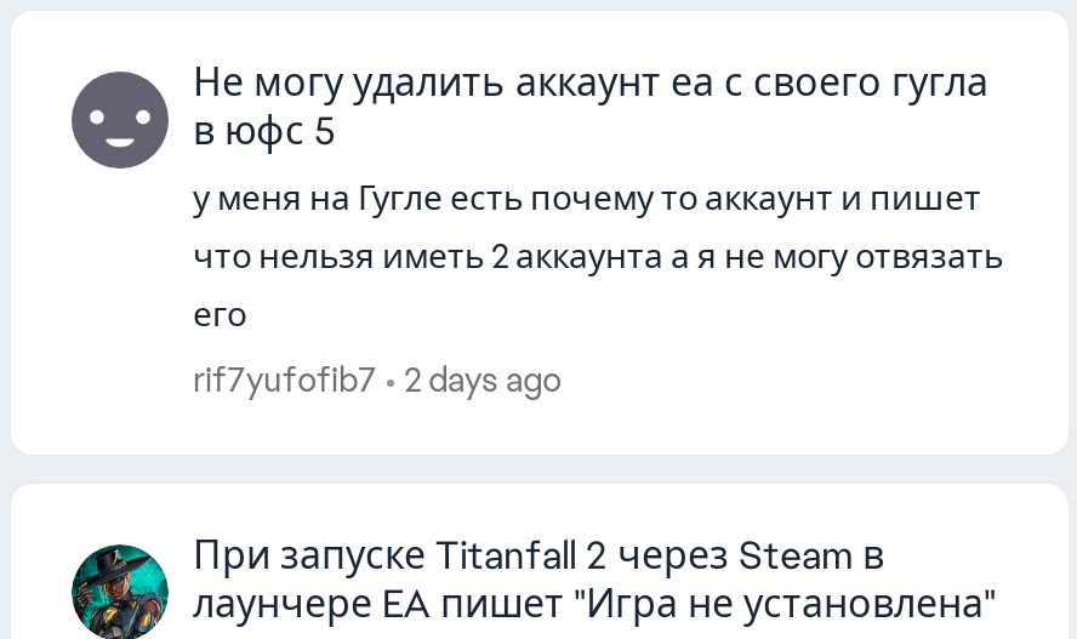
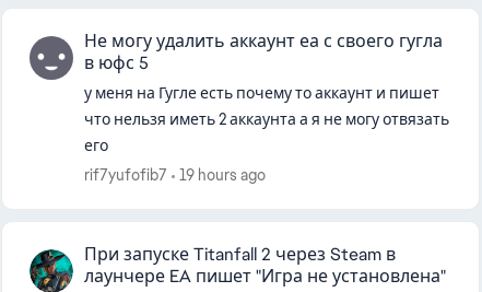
[193,358,562,401] rif7yufofib7 2 days ago -> [84,165,266,185] rif7yufofib7 19 hours ago

